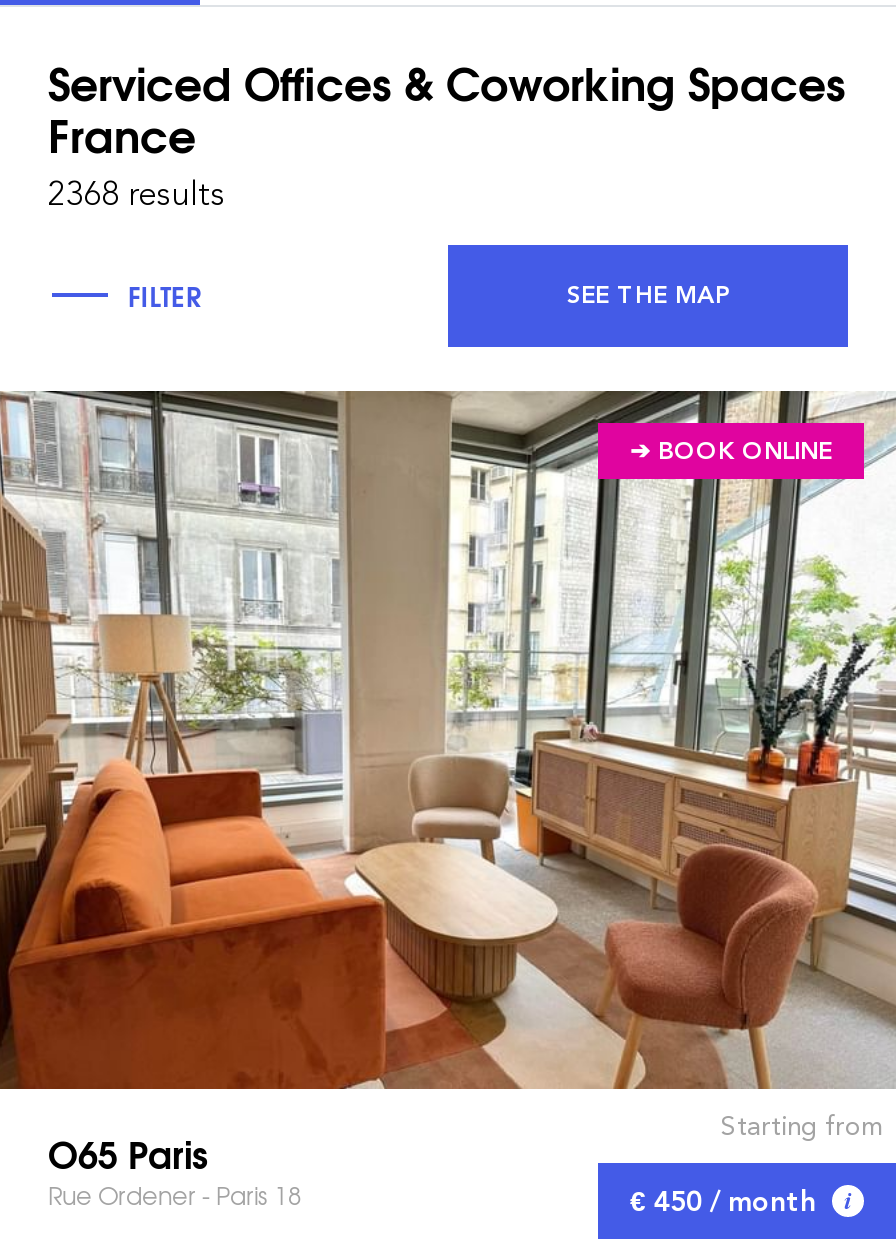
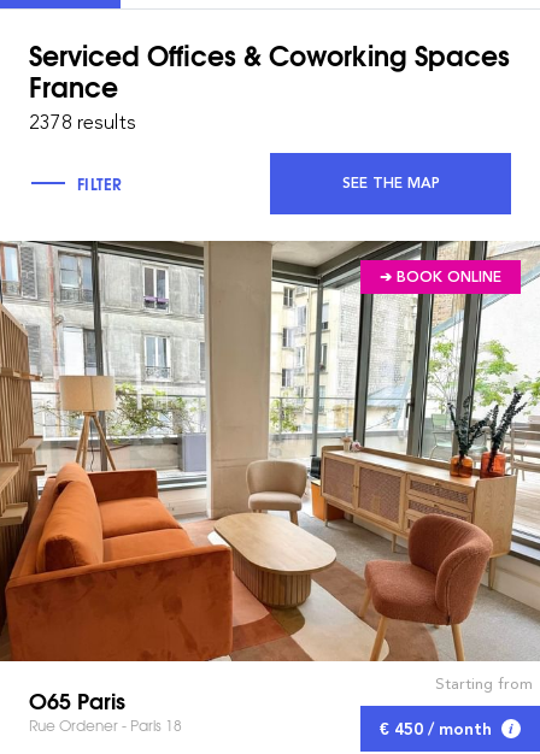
[48,173,226,213] 2368 results -> [29,110,136,134] 2378 results

